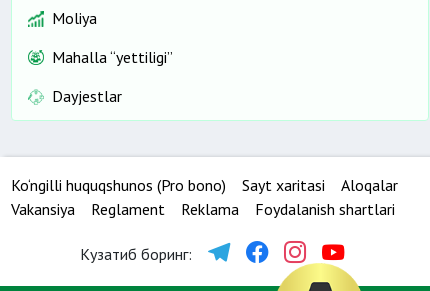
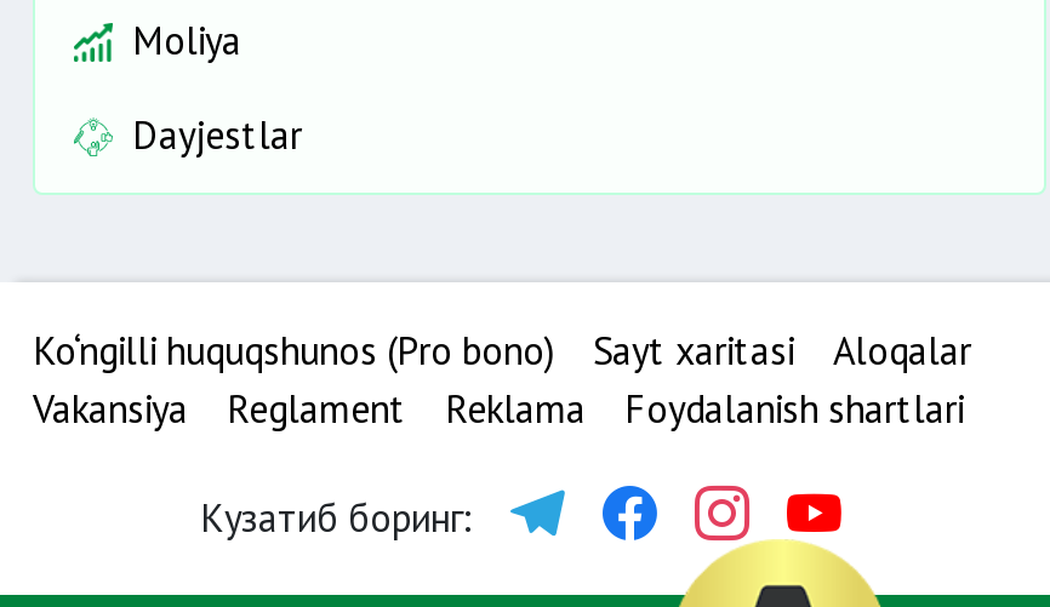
[52,47,173,67] Mahalla “yettiligi” -> none

